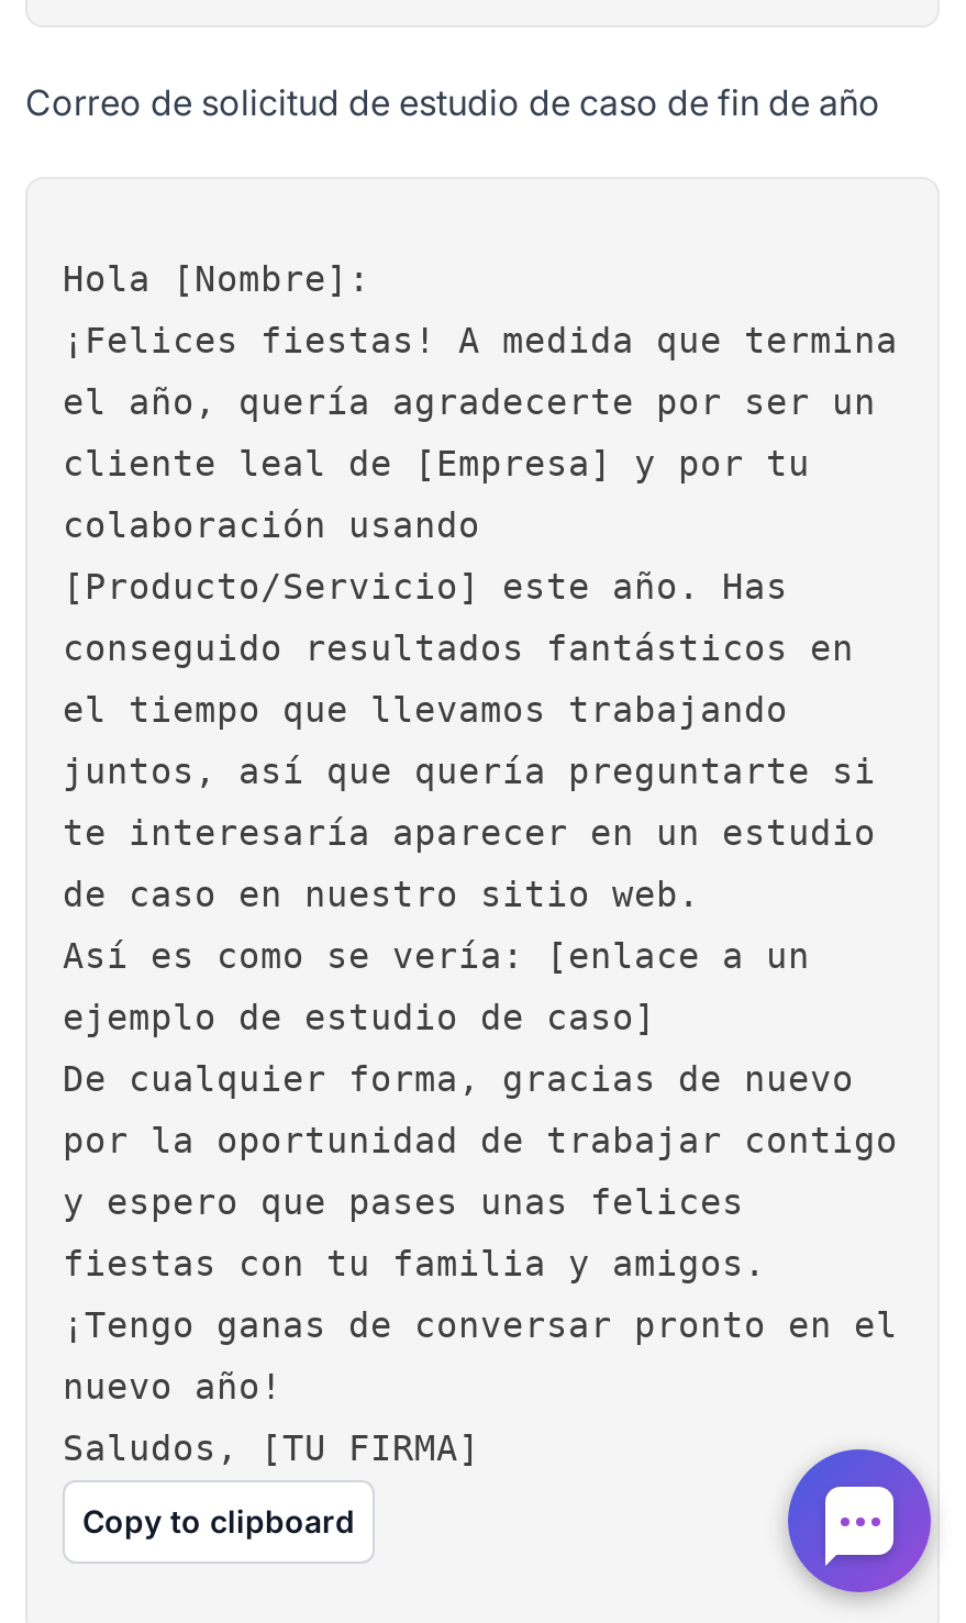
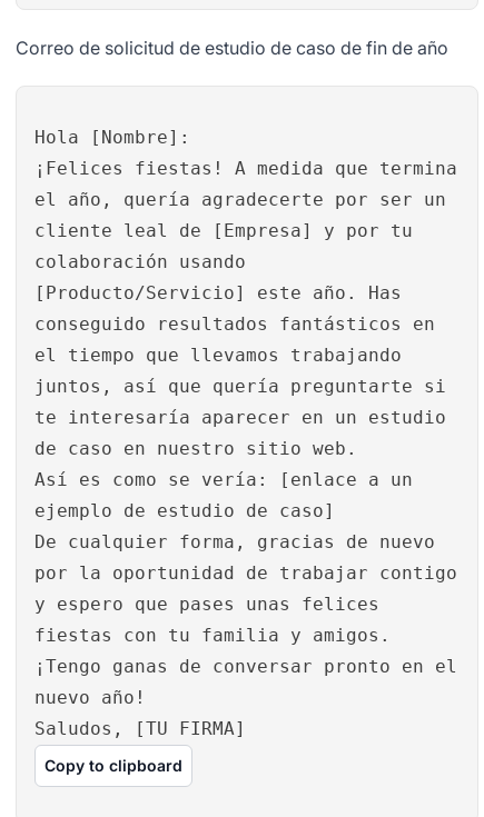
[779,1445,940,1608] [image] -> none

